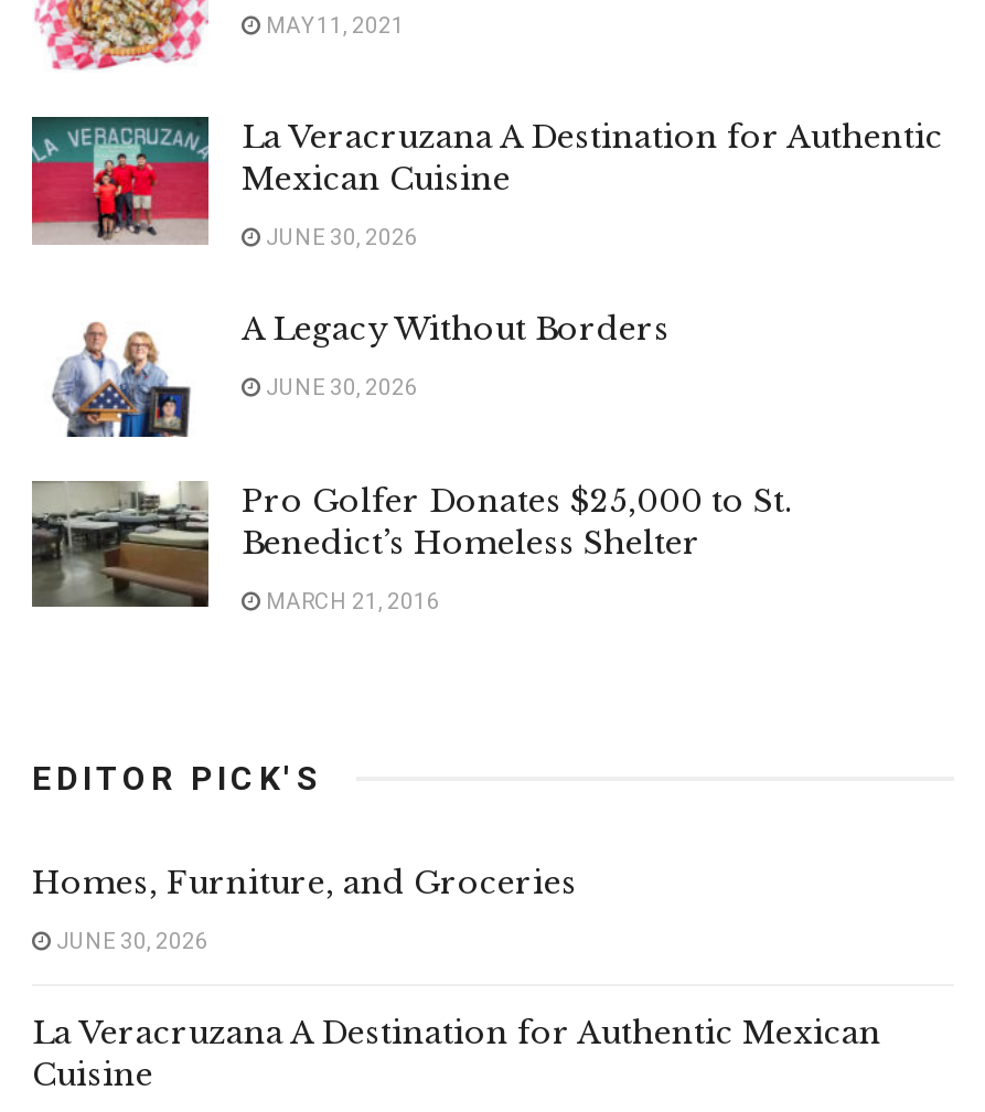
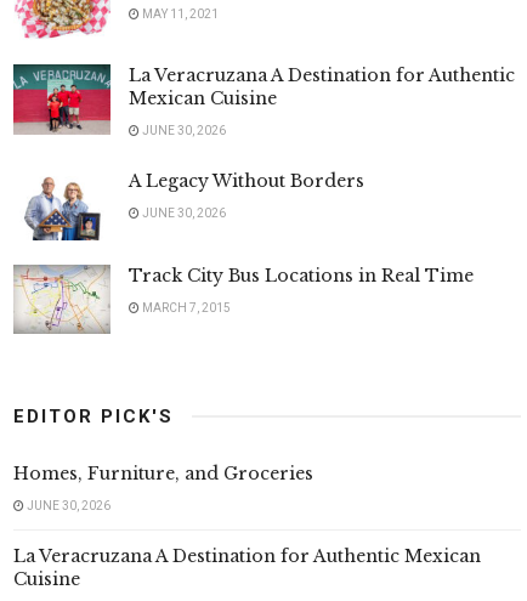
[30,480,793,607] [image] | Pro Golfer Donates $25,000 to St. | Benedict’s Homeless Shelter -> [13,263,474,334] [image] | Track City Bus Locations in Real Time
[261,588,440,613] MARCH 21, 2016 -> [140,301,231,314] MARCH 7, 2015

